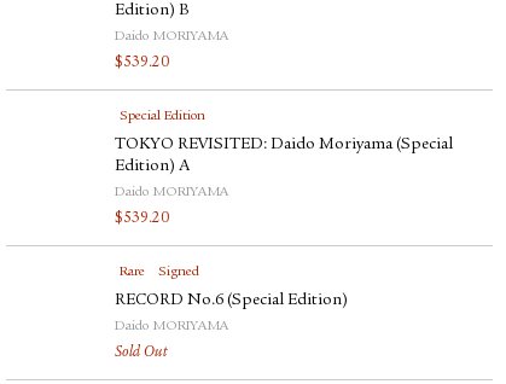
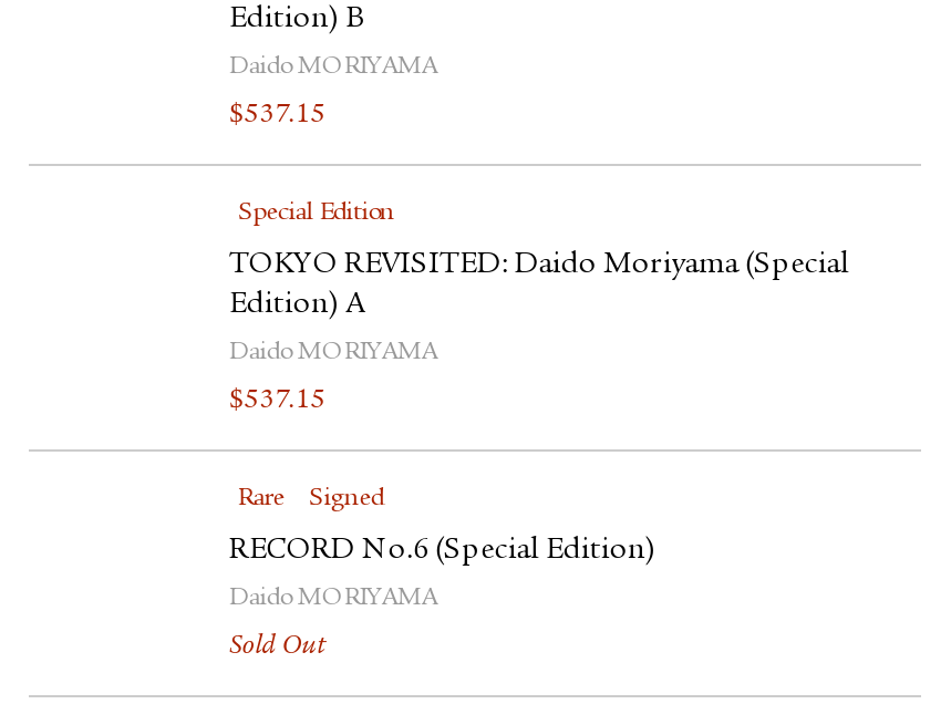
[115,56,170,72] $539.20 -> [229,103,326,132] $537.15
[115,212,170,228] $539.20 -> [229,388,326,417] $537.15

